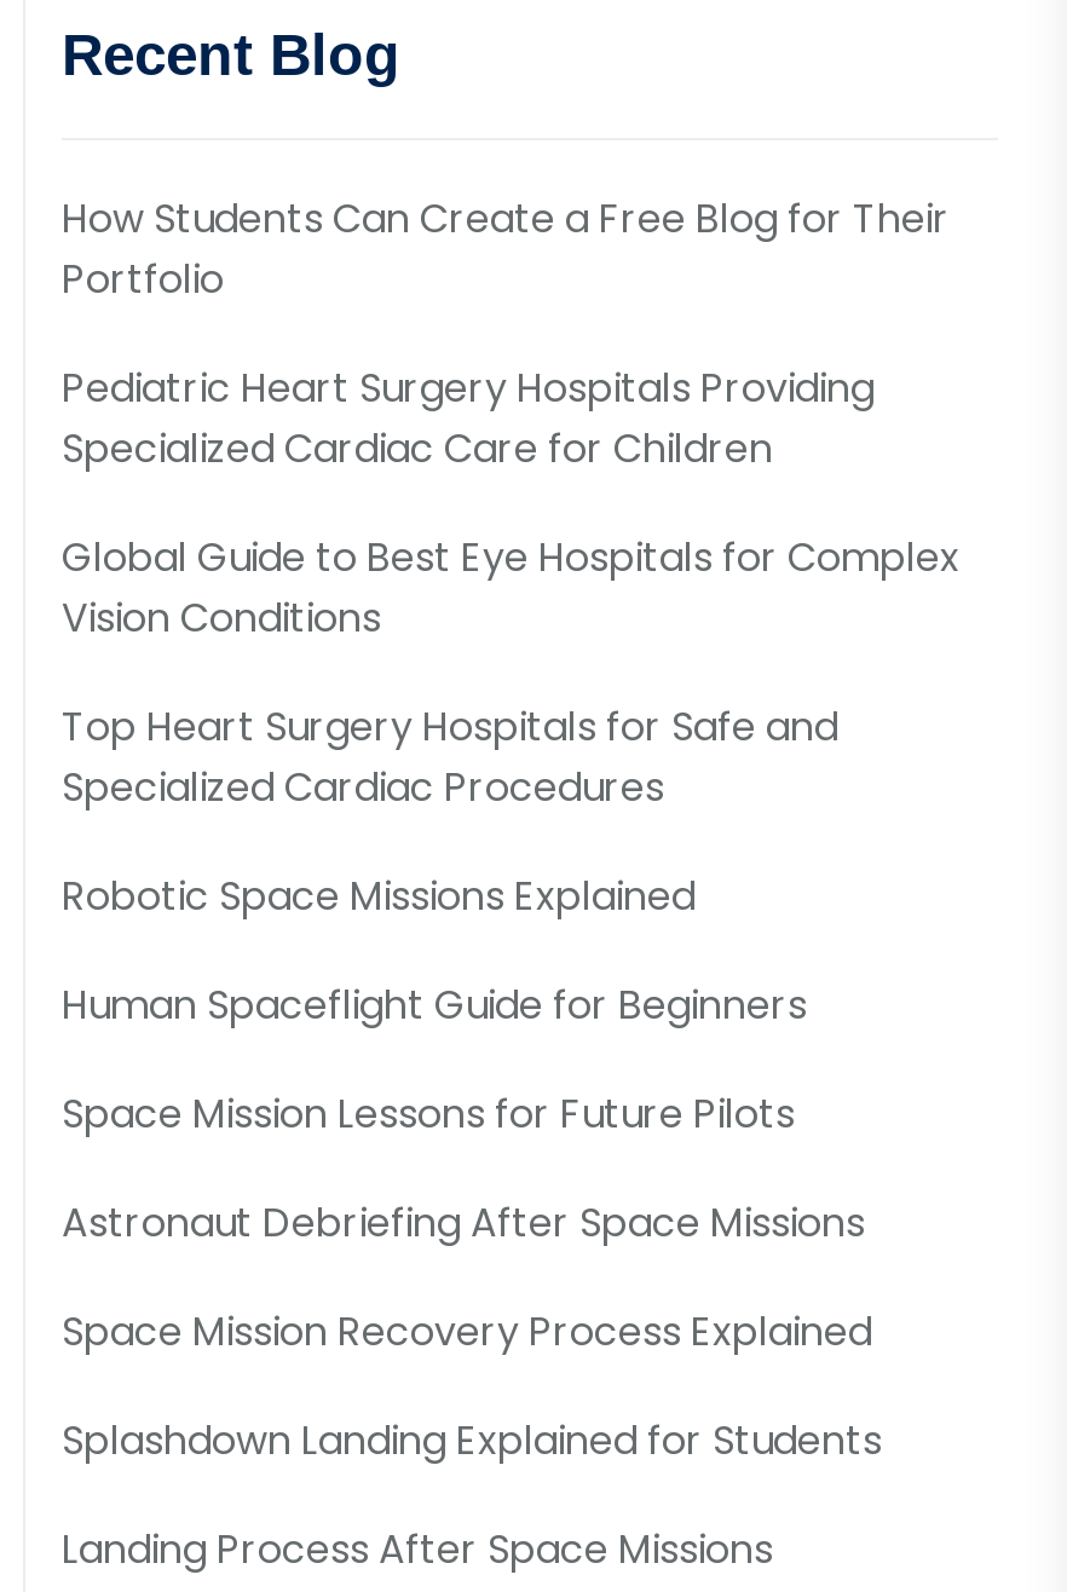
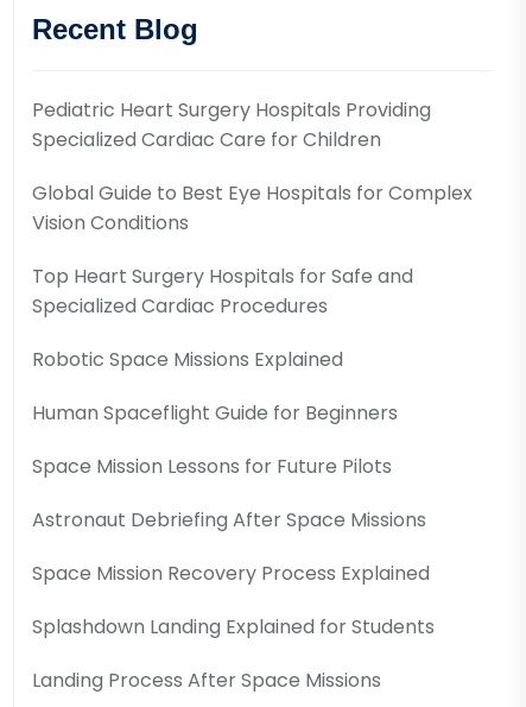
[62,191,950,307] How Students Can Create a Free Blog for Their | Portfolio -> none

